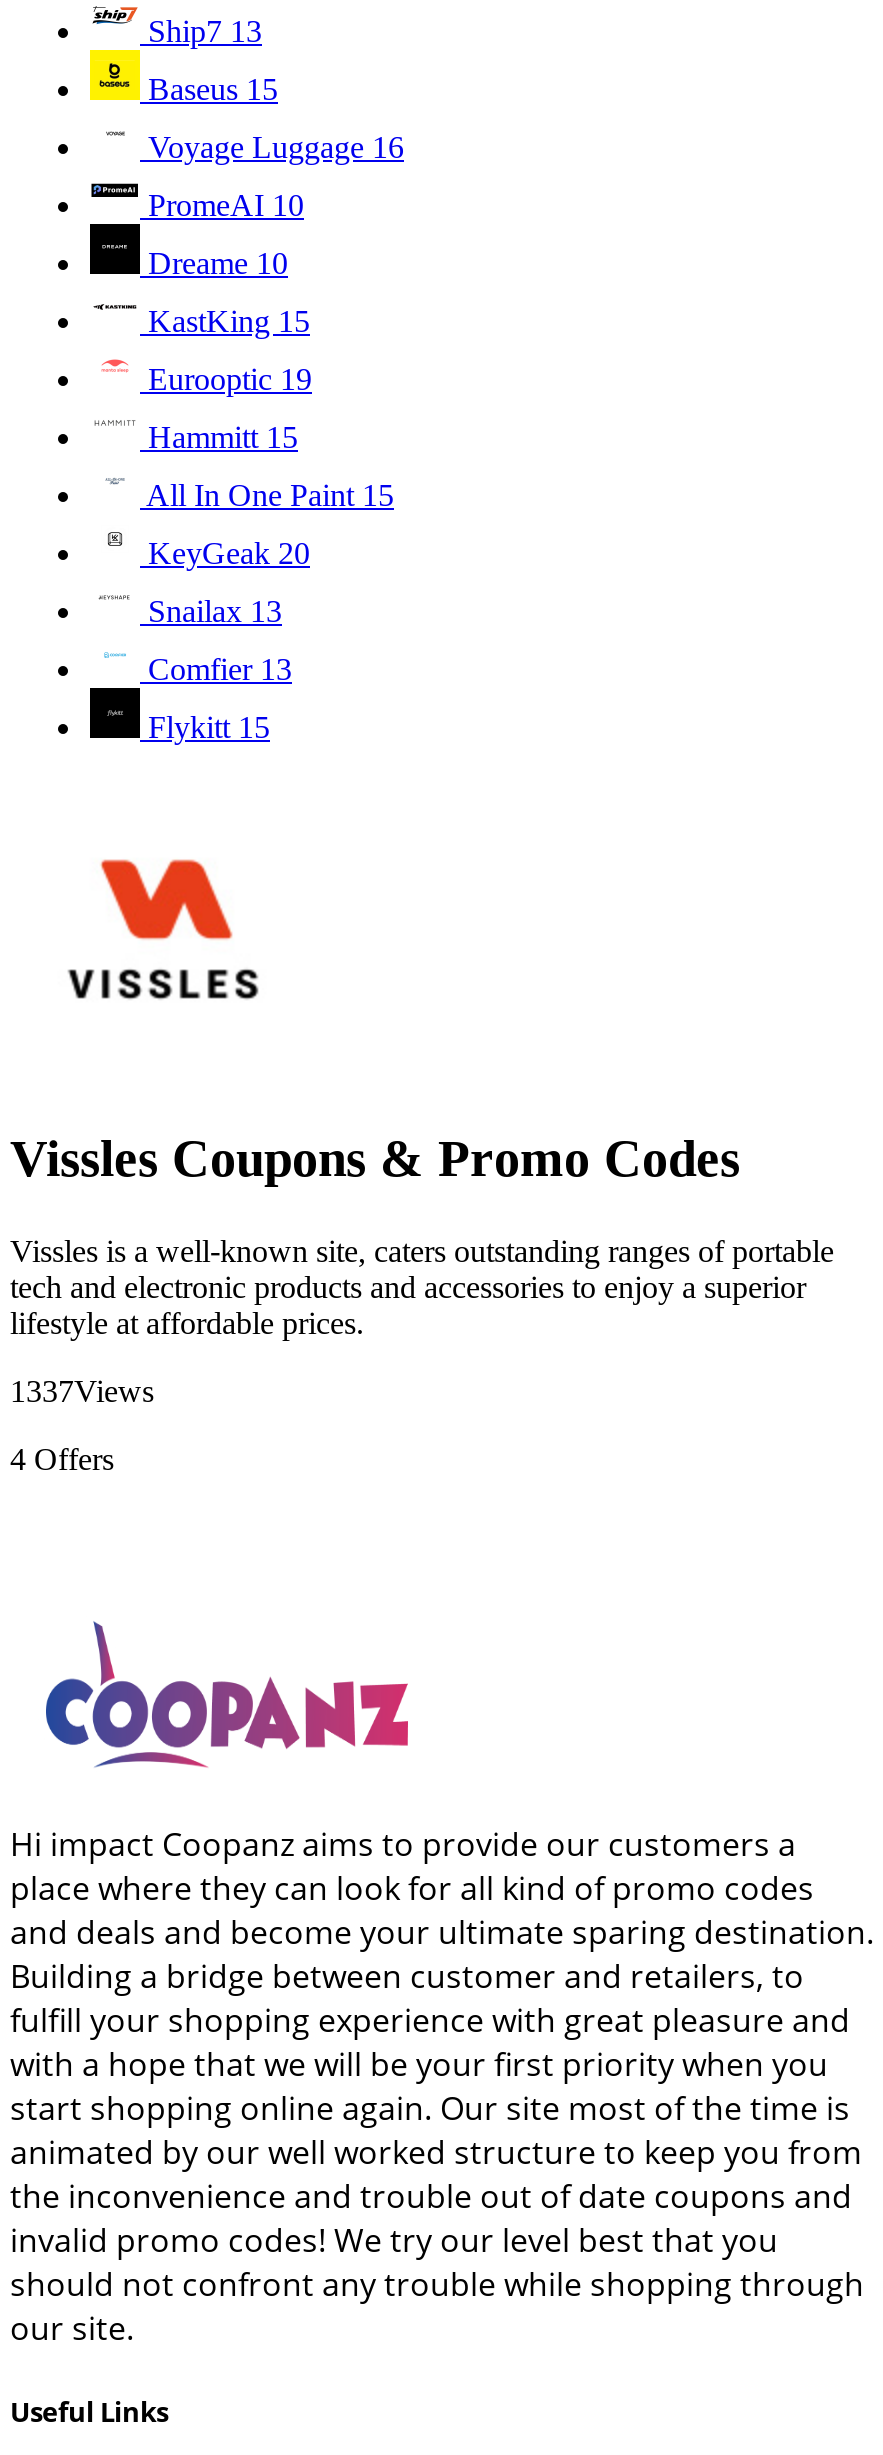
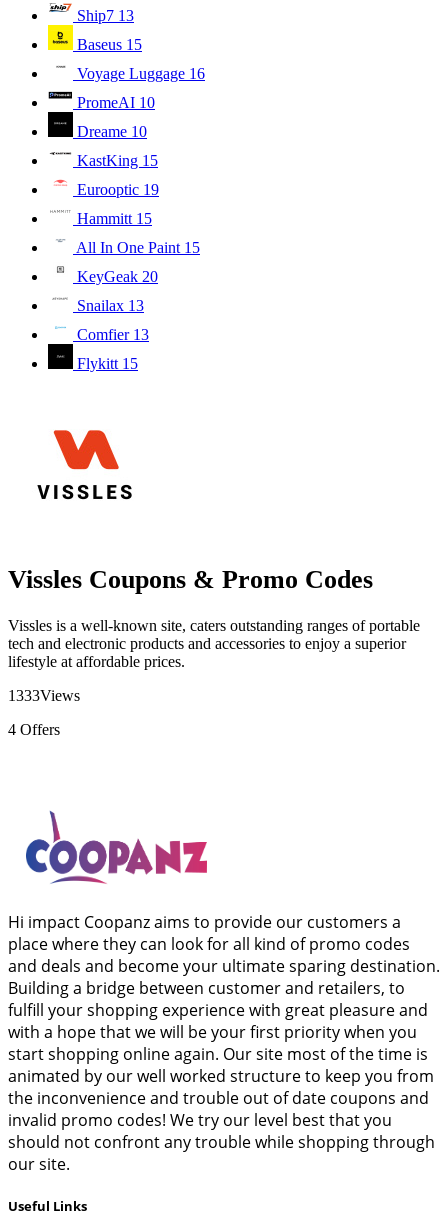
[10,1373,154,1407] 1337Views -> [8,686,80,703] 1333Views

